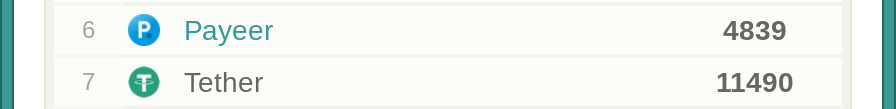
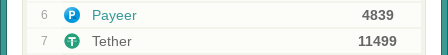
[716,66,794,98] 11490 -> [358,33,397,49] 11499

